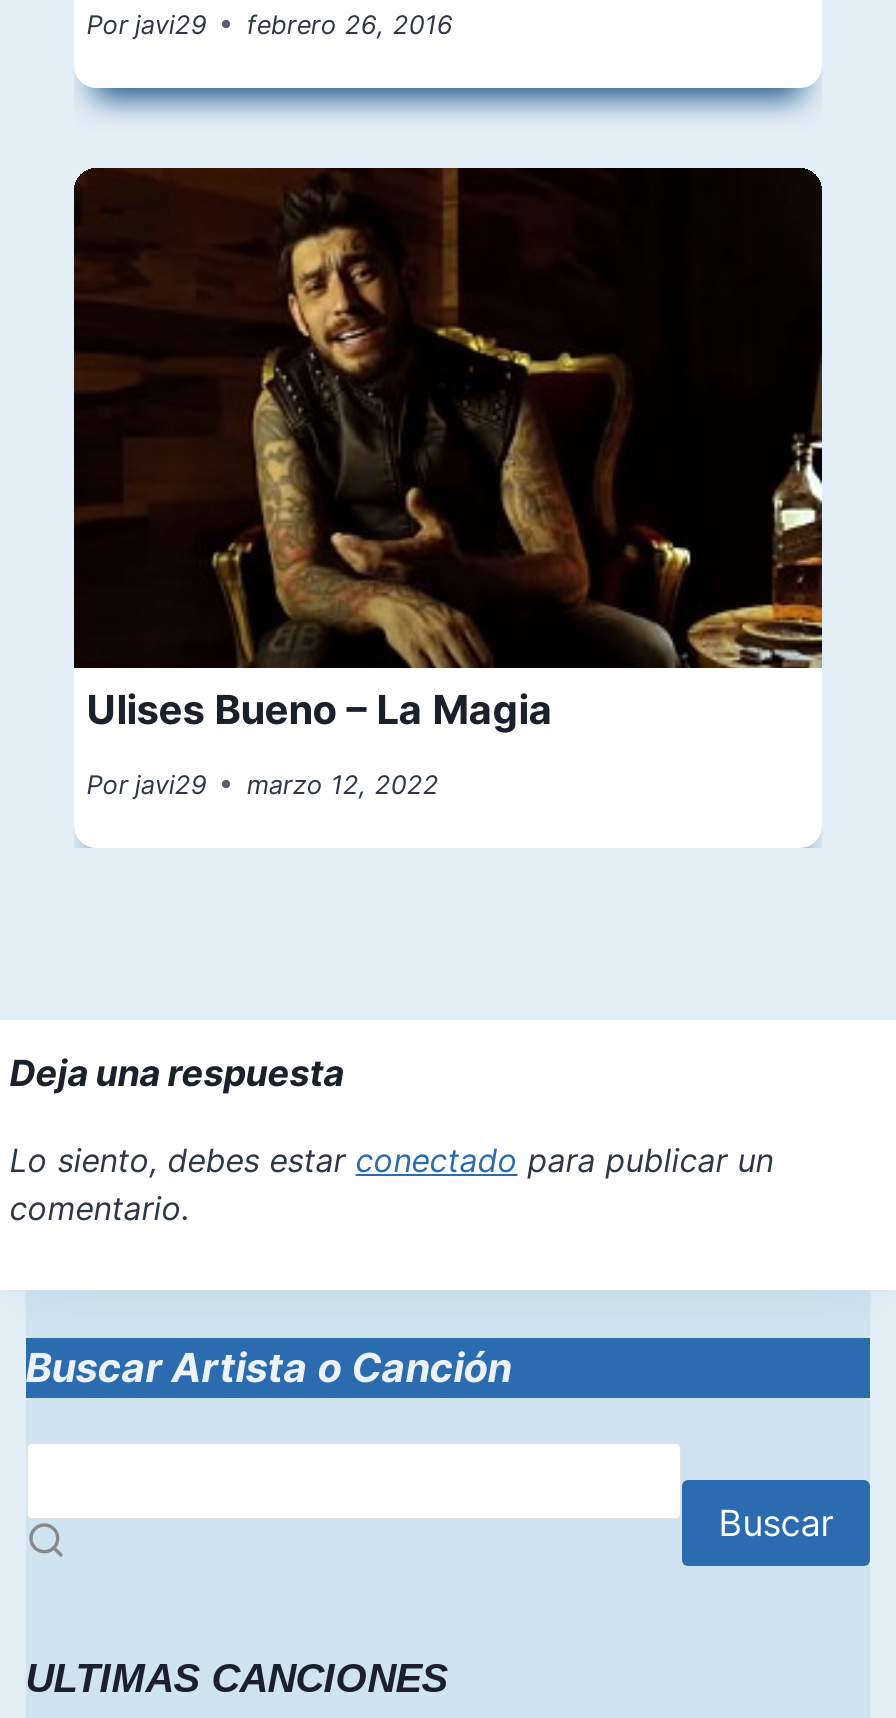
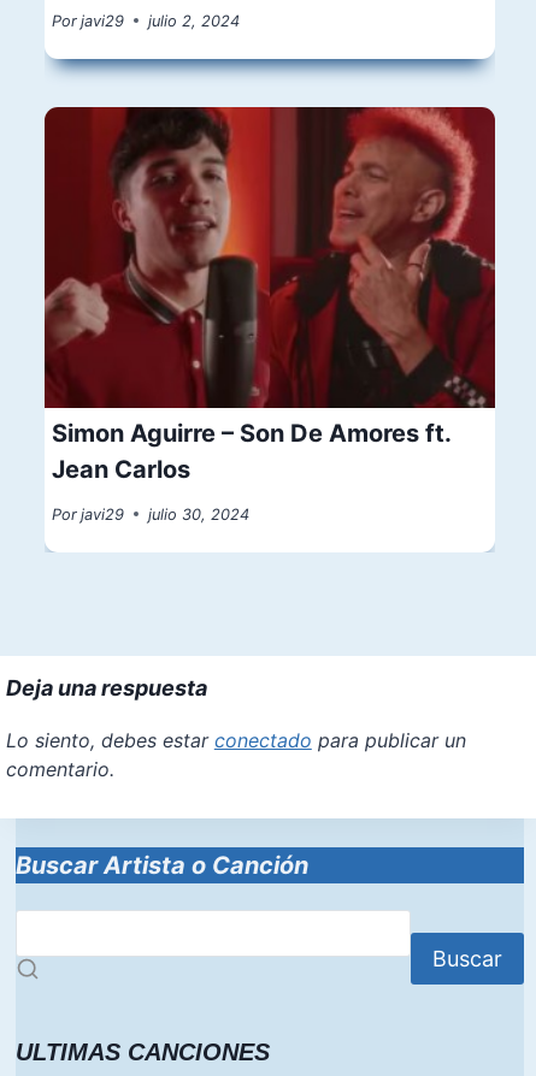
[86,9,453,39] Por javi29 febrero 26, 2016 -> [52,11,240,29] Por javi29 julio 2, 2024
[74,166,824,734] [image] | Ulises Bueno – La Magia -> [43,106,496,484] [image] | Simon Aguirre – Son De Amores ft. | Jean Carlos
[86,769,439,799] Por javi29 marzo 12, 2022 -> [52,505,250,523] Por javi29 julio 30, 2024

